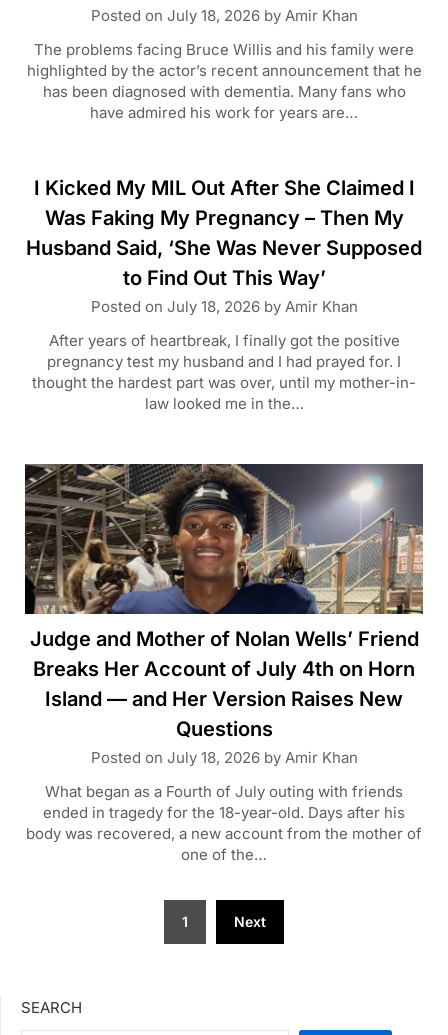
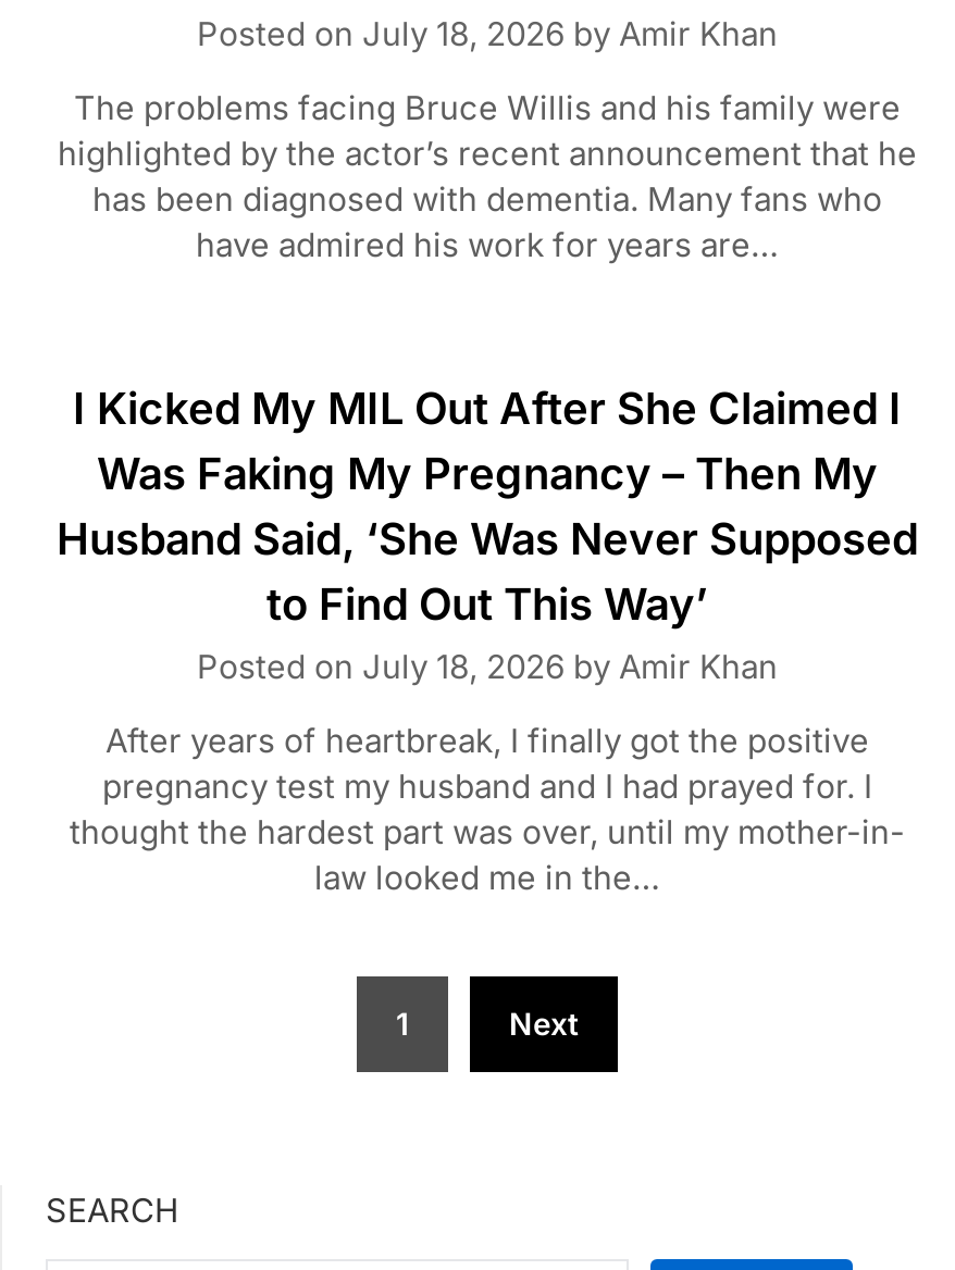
[24,463,424,864] [image] | Judge and Mother of Nolan Wells’ Friend | Breaks Her Account of July 4th on Horn | Island — and Her Version Raises New | Questions | Posted on July 18, 2026 by Amir Khan | What began as a Fourth of July outing with friends | ended in tragedy for the 18-year-old. Days after his | body was recovered, a new account from the mother of | one of the… -> none

